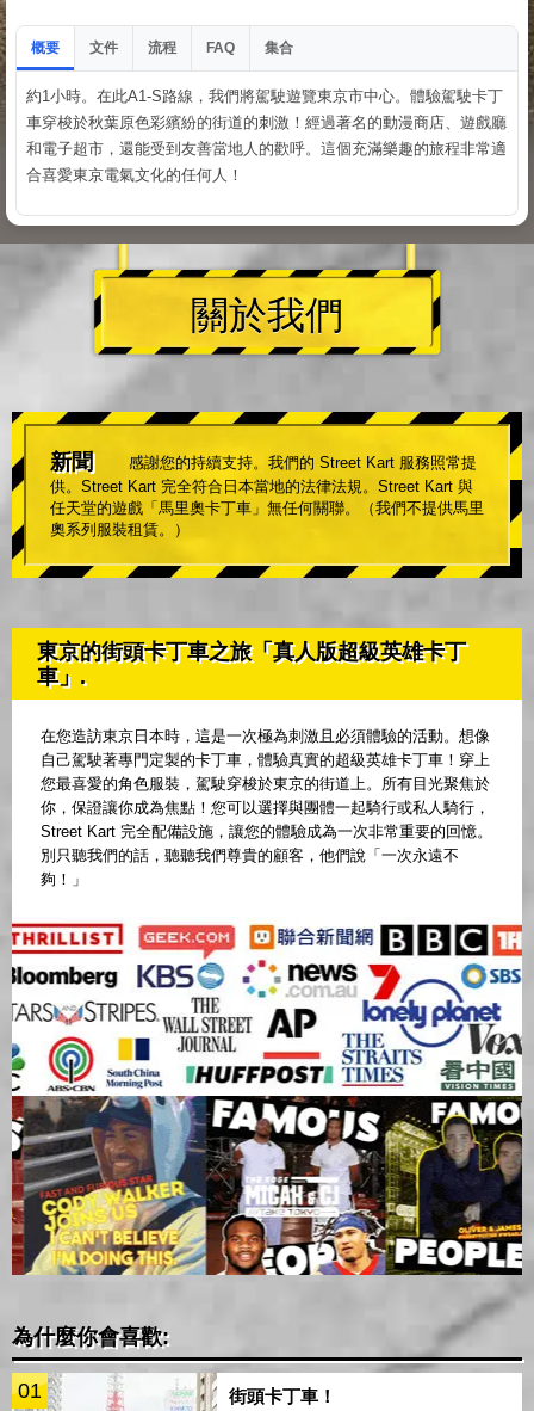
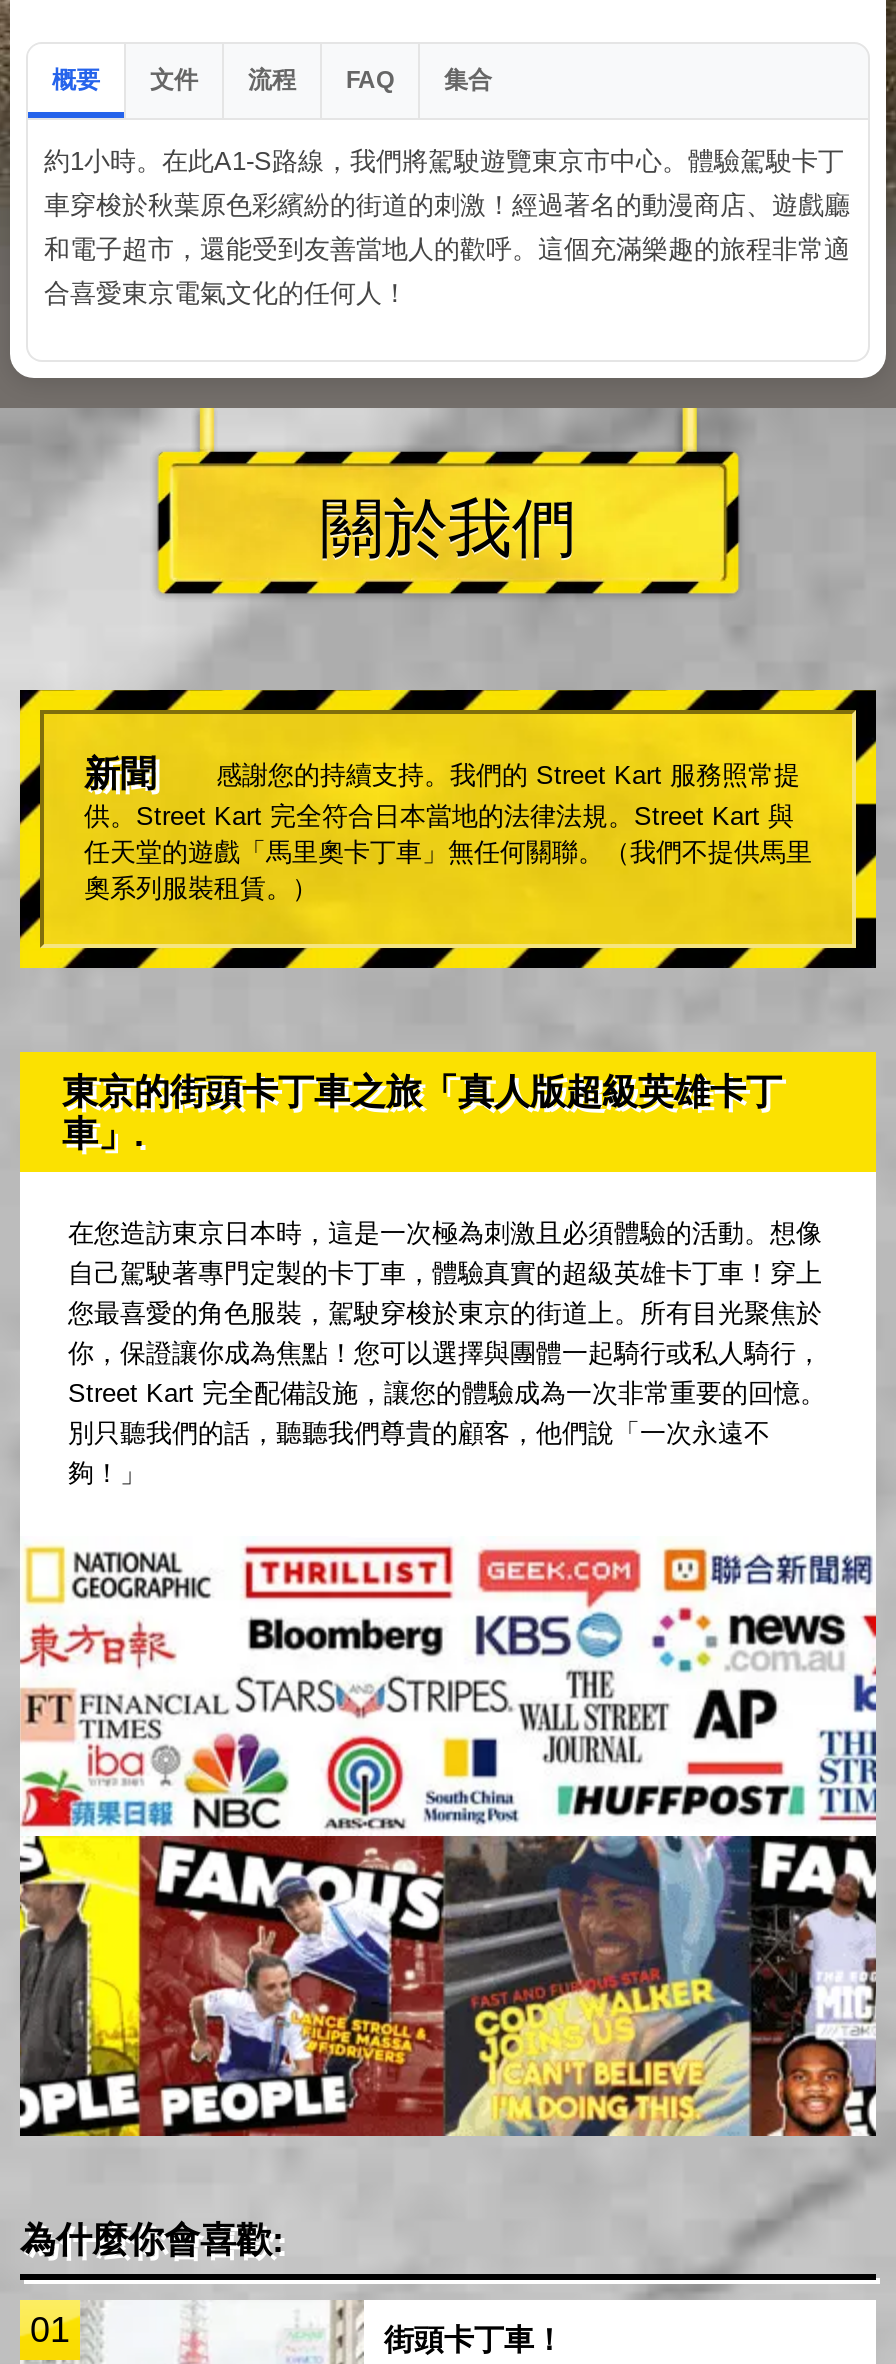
[11,922,523,1276] [image] -> [18,1544,878,2138] [image]

